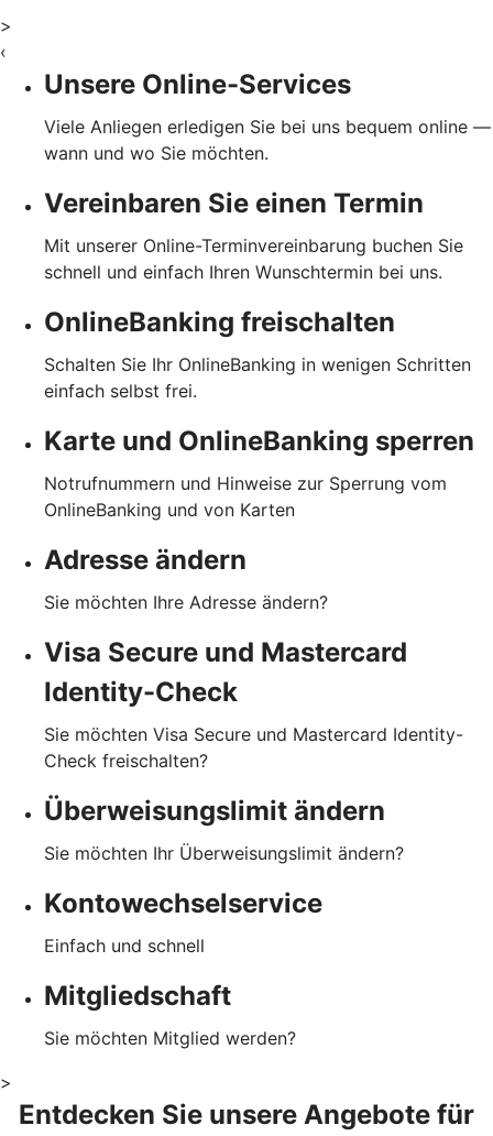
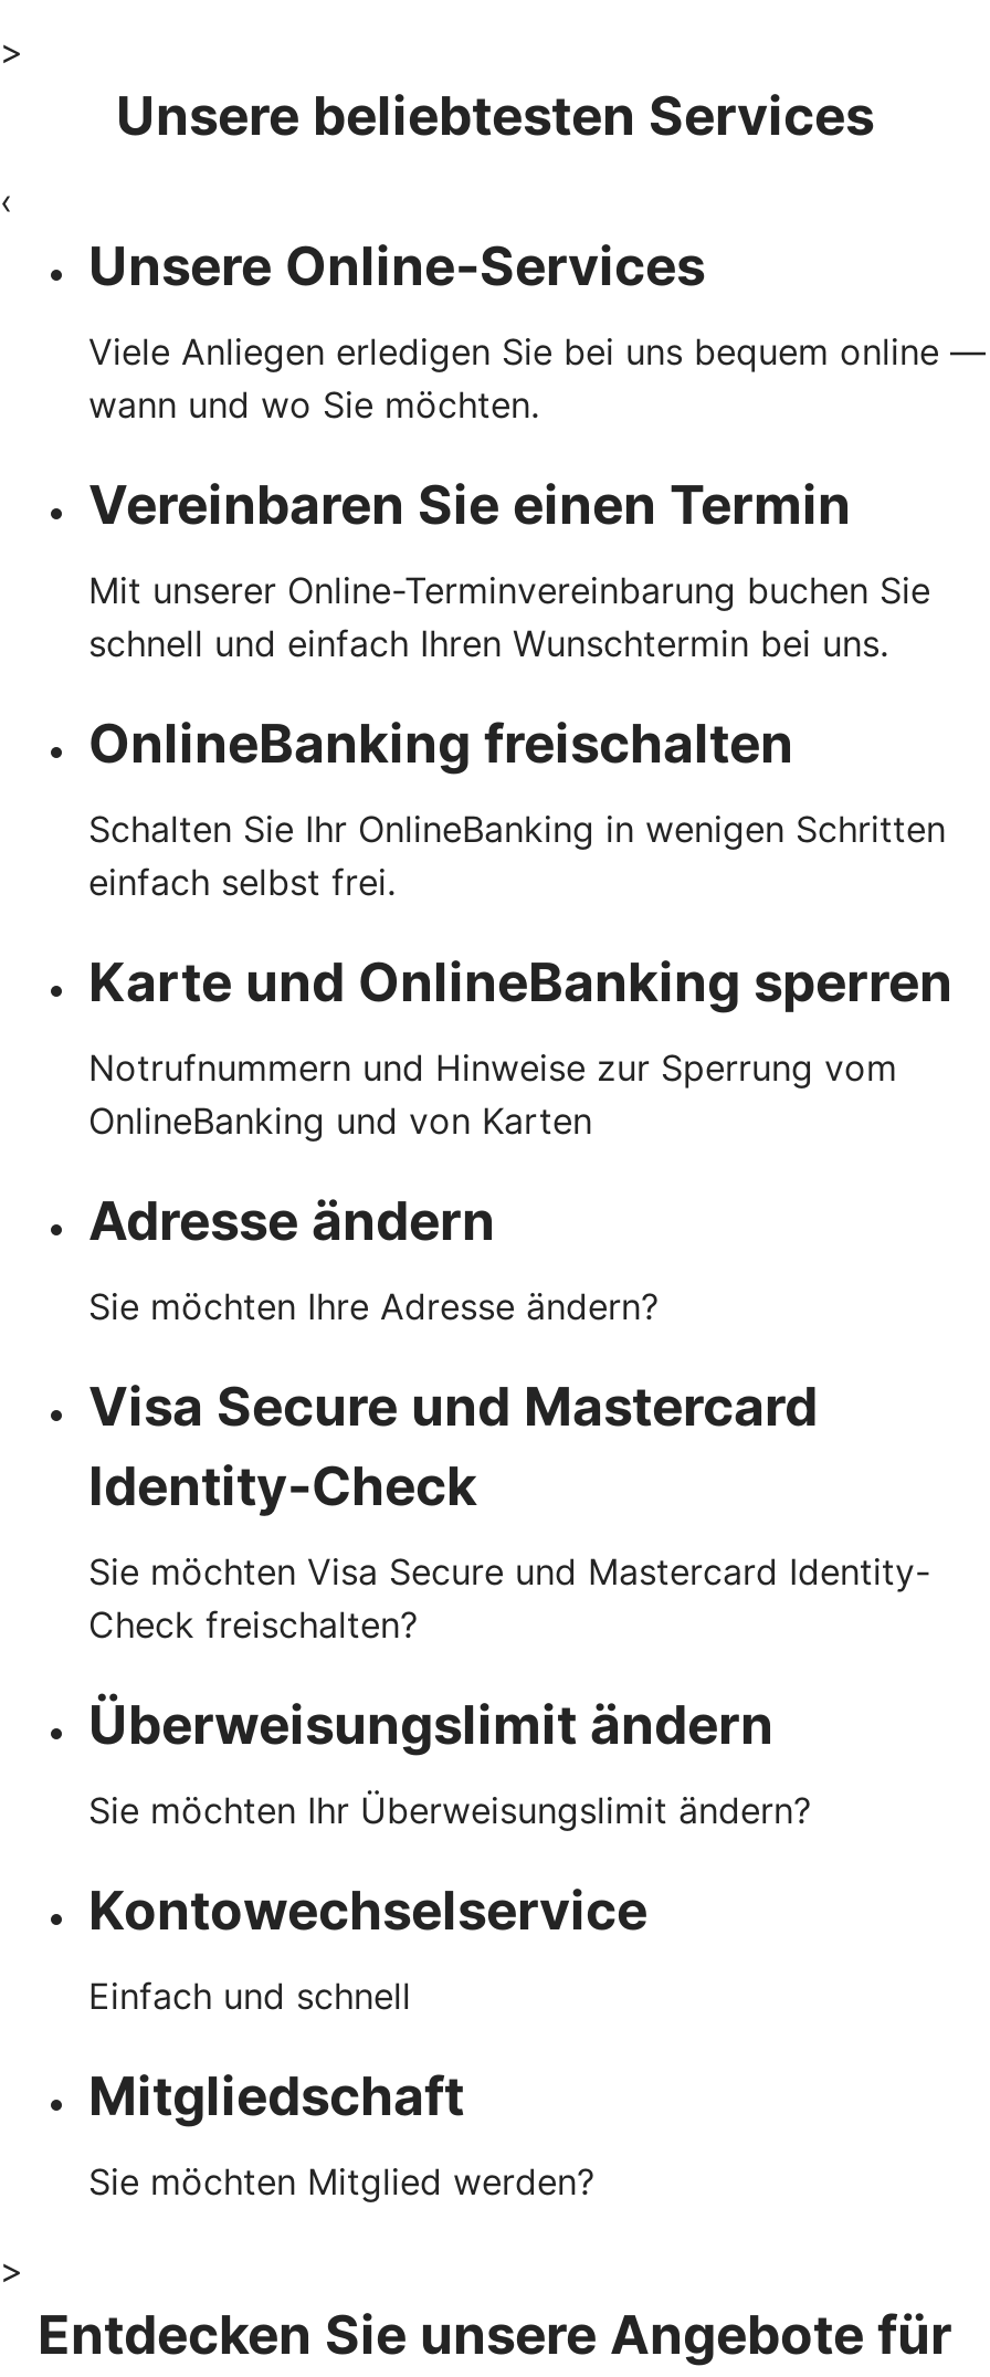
none -> [116,83,874,147] Unsere beliebtesten Services

